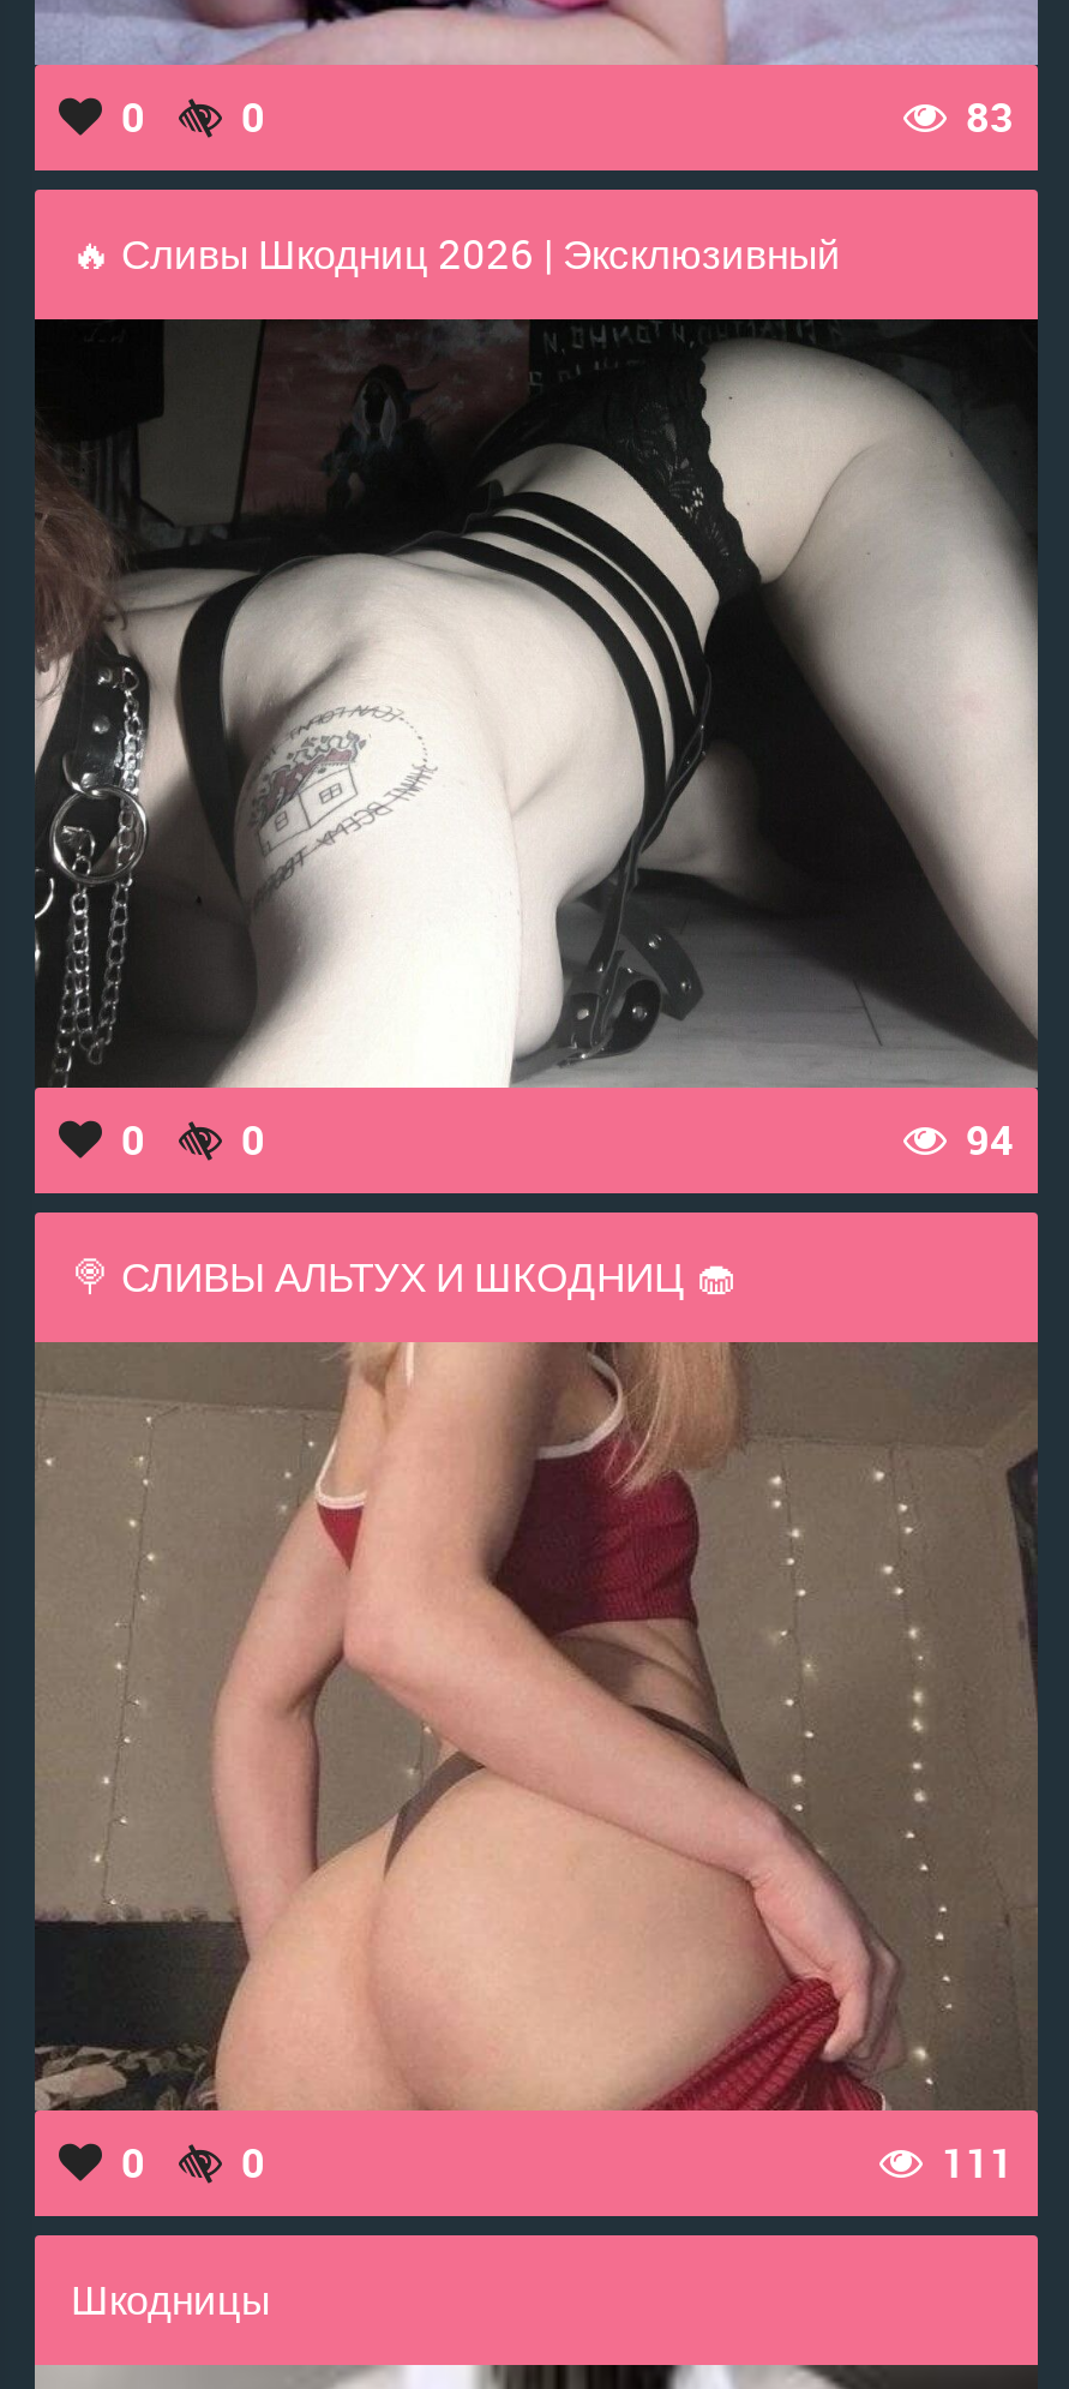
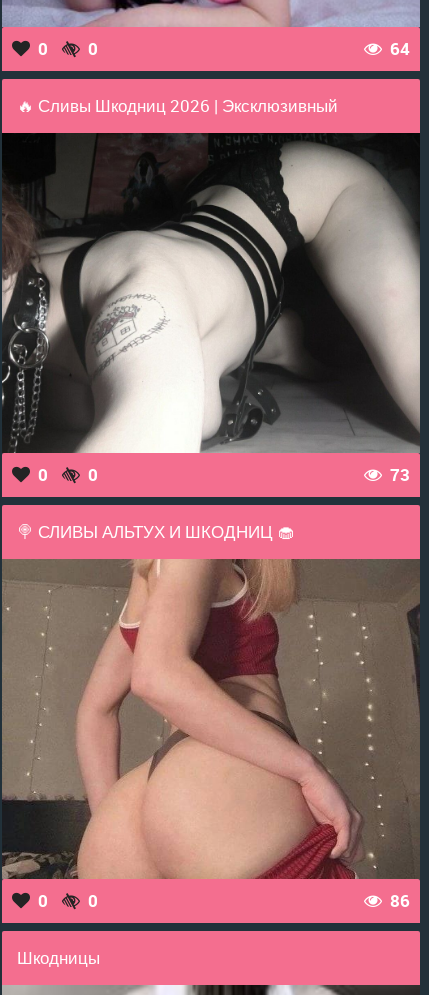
[966,89,1014,144] 83 -> [390,37,410,60] 64
[966,1112,1014,1167] 94 -> [390,463,410,486] 73
[942,2134,1014,2190] 111 -> [390,889,410,912] 86

